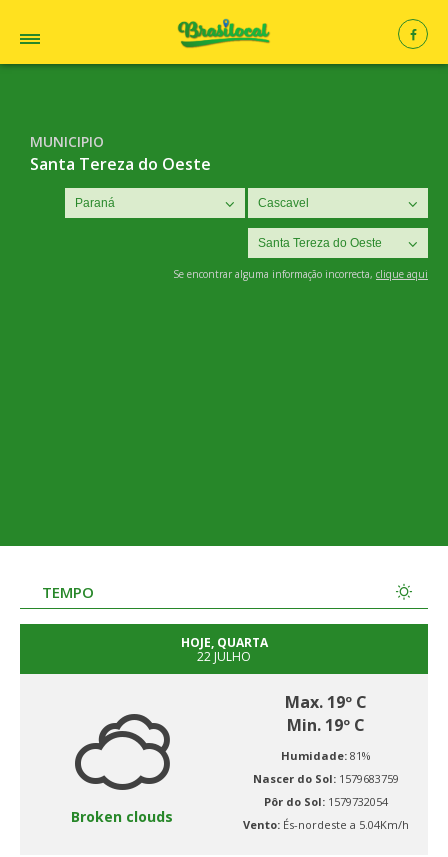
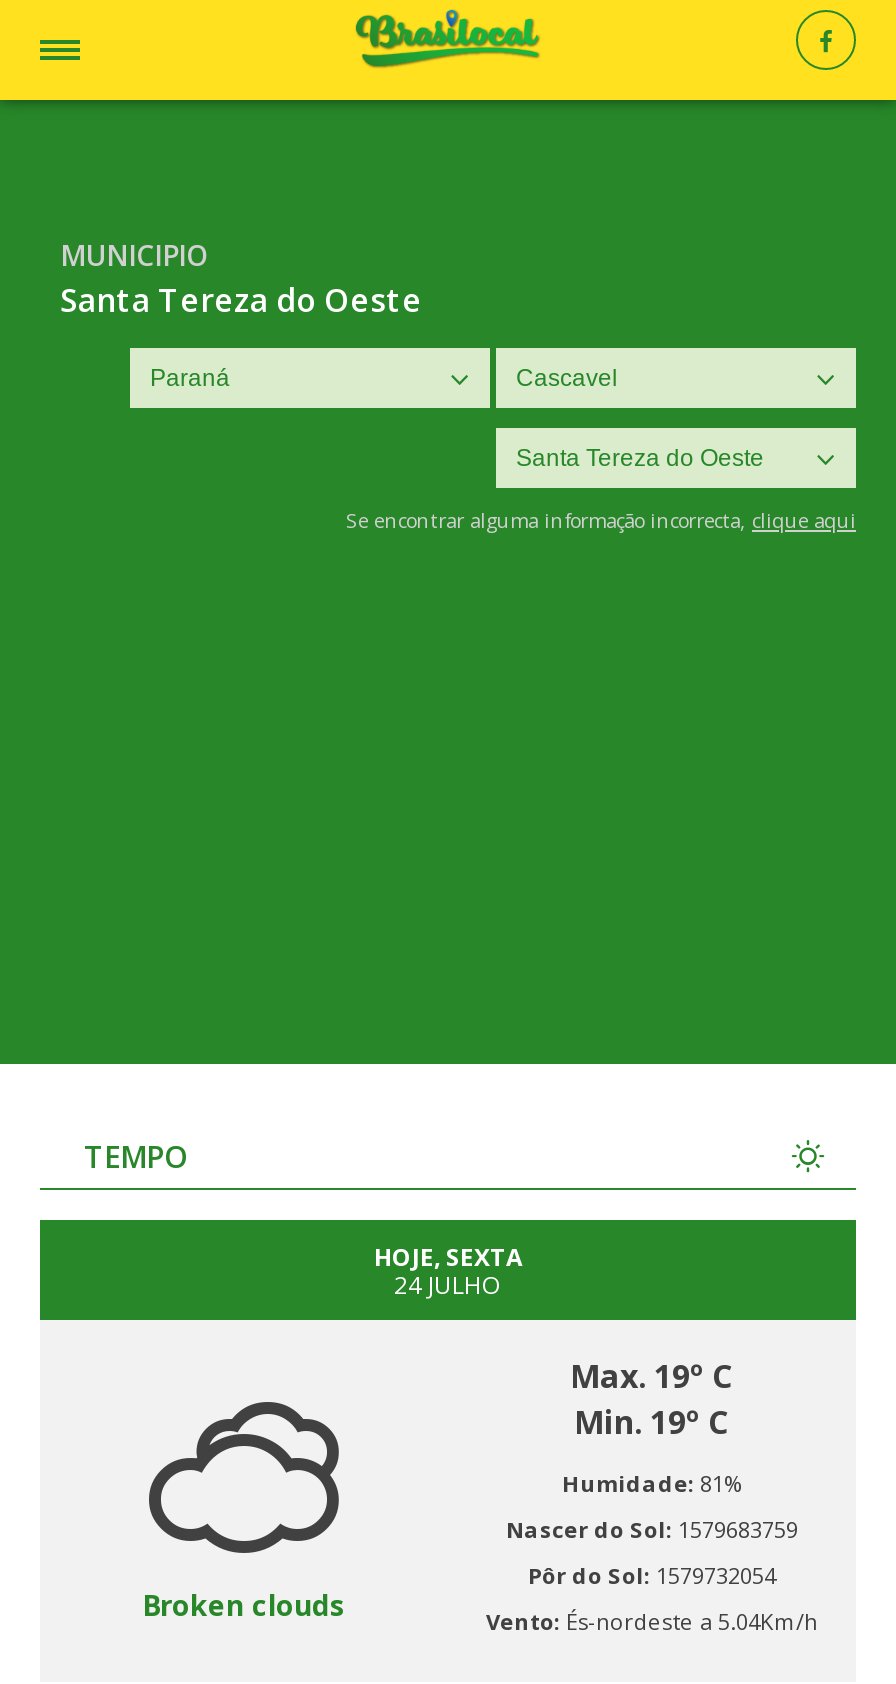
[180,634,267,651] HOJE, QUARTA -> [374,1240,522,1274] HOJE, SEXTA
[197,648,251,665] 22 JULHO -> [394,1268,502,1302] 24 JULHO

